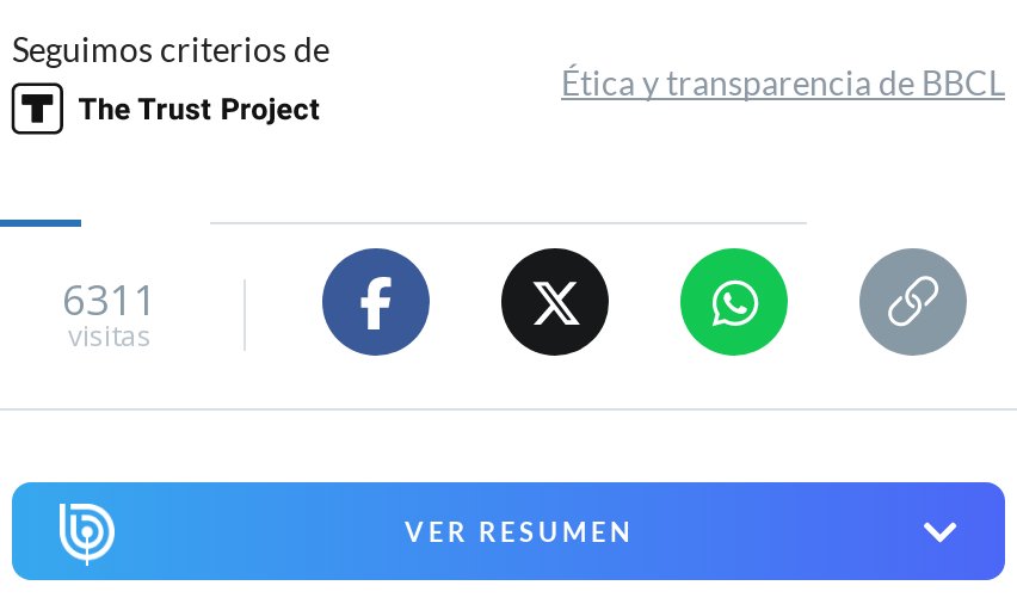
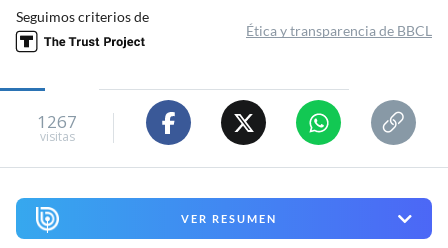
[62,272,158,327] 6311 -> [37,110,77,133] 1267

